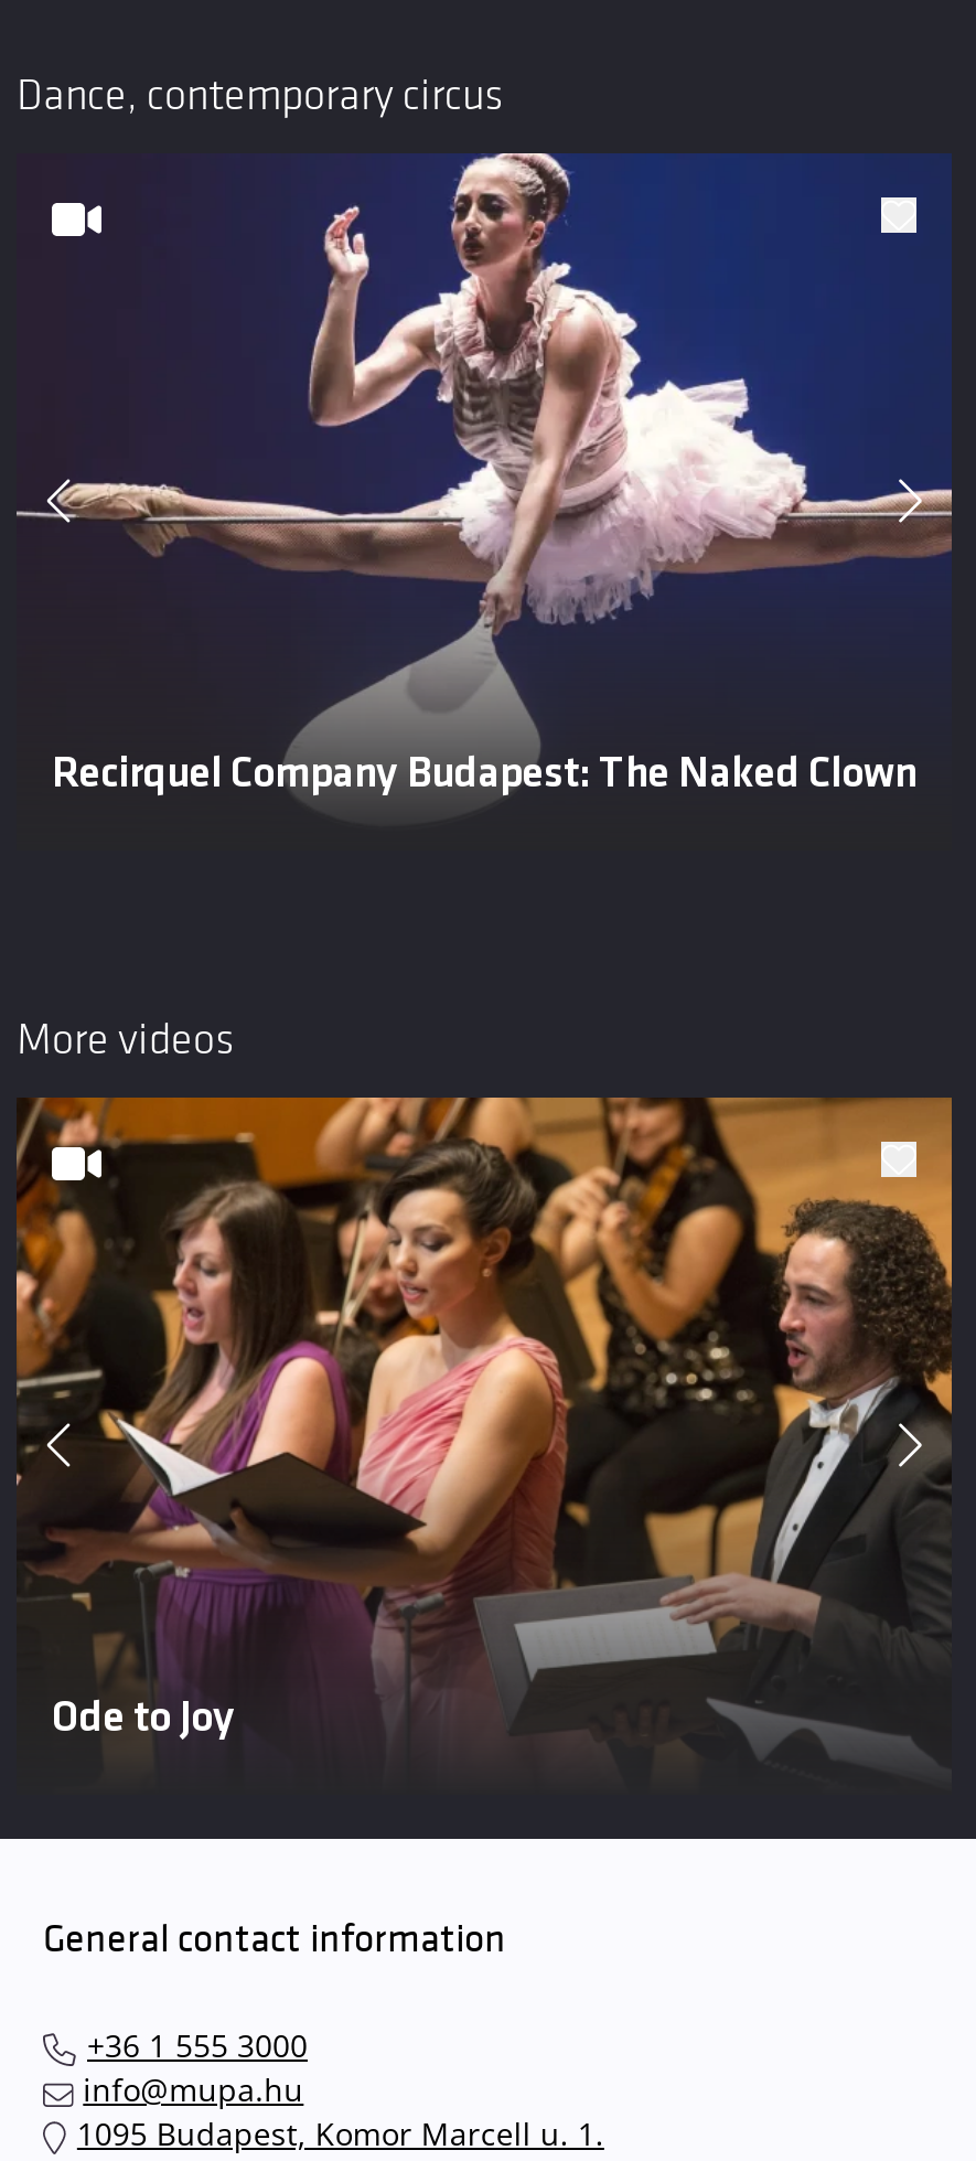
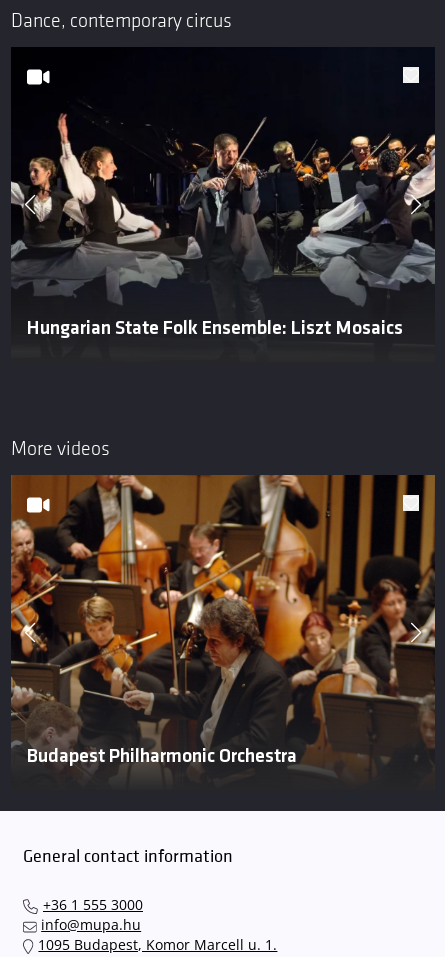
[17,151,954,798] [image] | Recirquel Company Budapest: The Naked Clown -> [10,47,436,339] [image] | Hungarian State Folk Ensemble: Liszt Mosaics
[14,1095,954,1753] [image] | Ode to Joy -> [10,475,436,772] [image] | Budapest Philharmonic Orchestra

